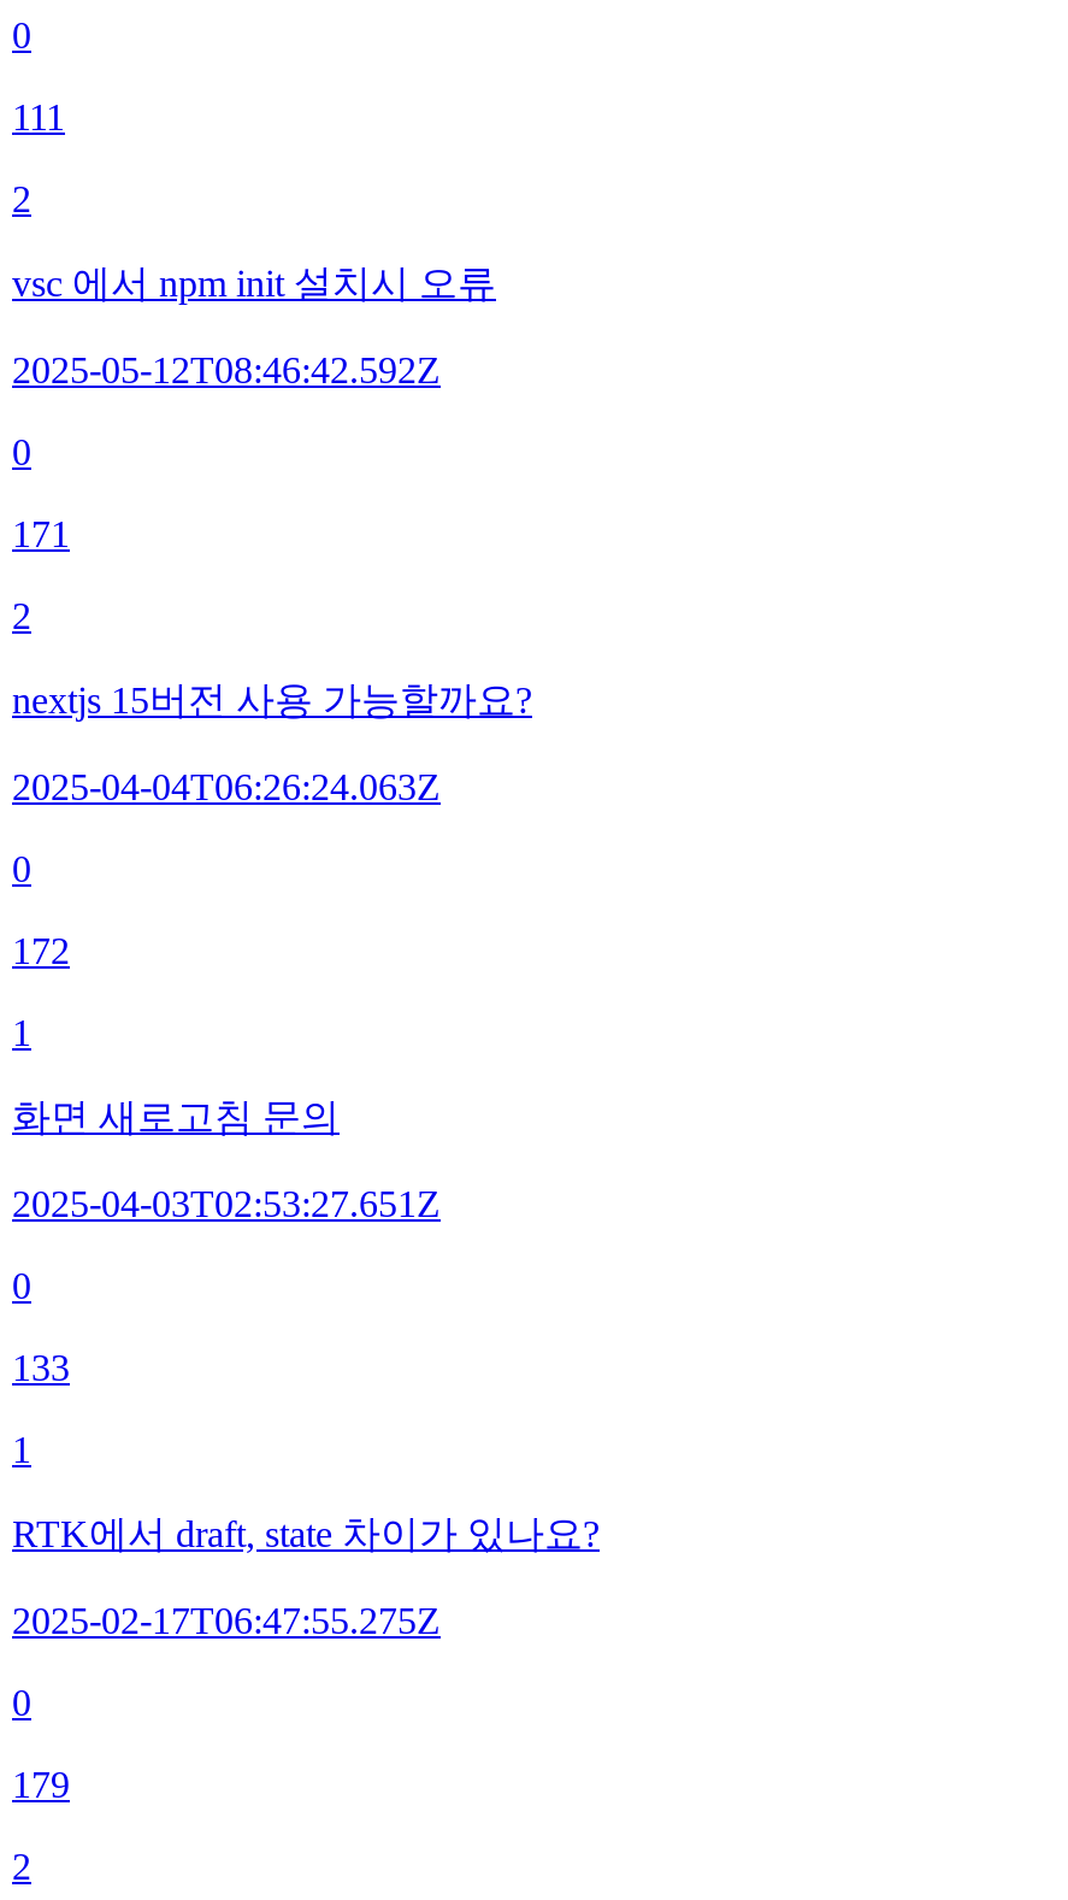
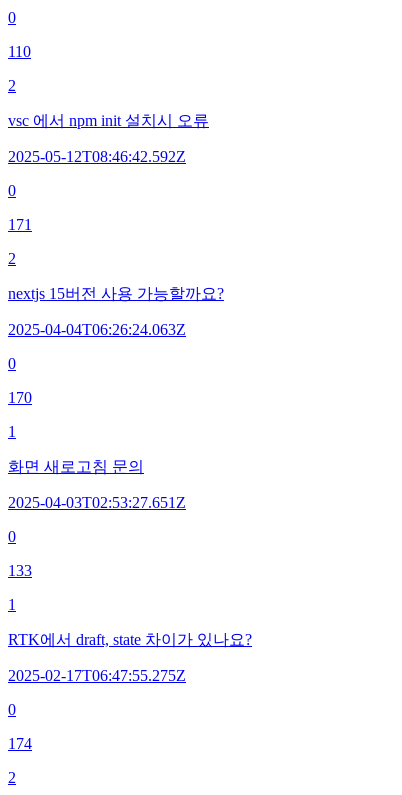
[12,96,65,137] 111 -> [8,43,31,60] 110
[12,930,70,971] 172 -> [8,389,32,406] 170
[12,1764,70,1805] 179 -> [8,735,32,752] 174

